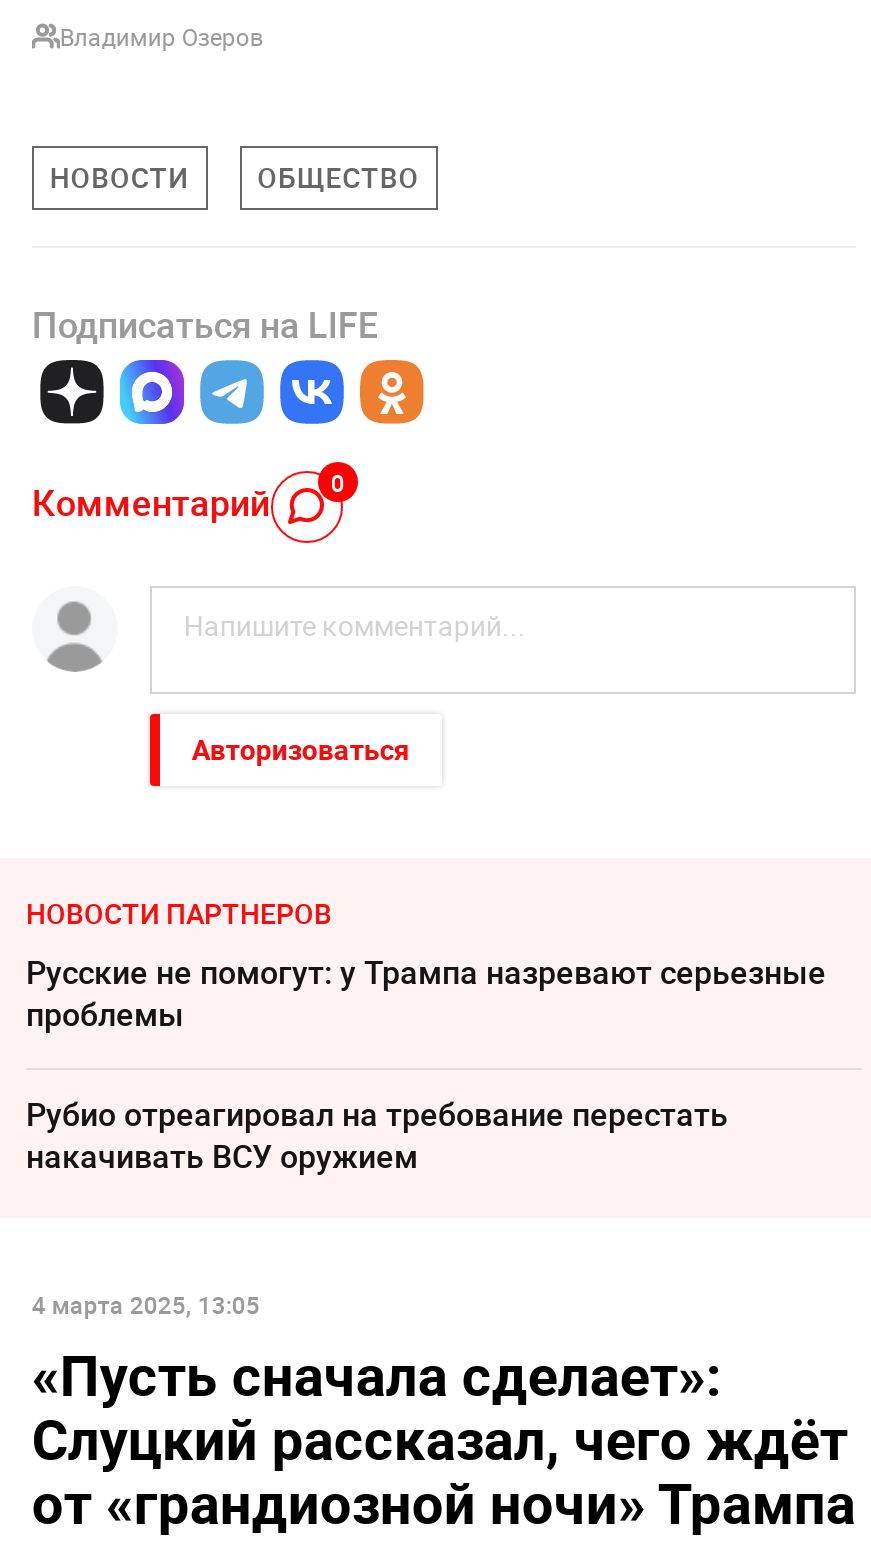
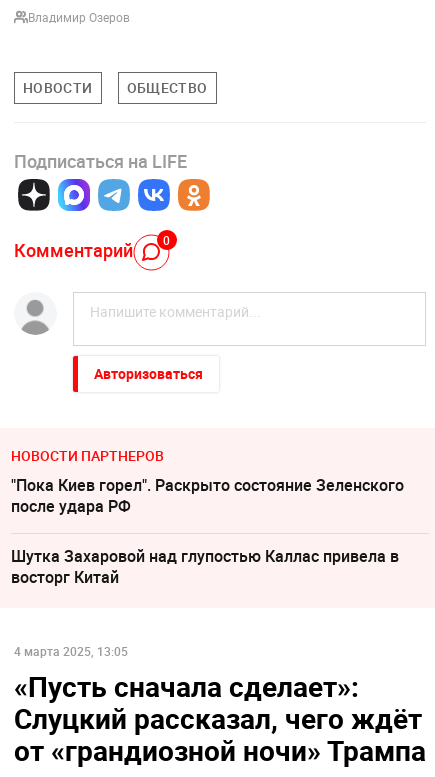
[26,950,826,1036] Русские не помогут: у Трампа назревают серьезные | проблемы -> [11,474,404,517] "Пока Киев горел". Раскрыто состояние Зеленского | после удара РФ
[26,1092,728,1178] Рубио отреагировал на требование перестать | накачивать ВСУ оружием -> [11,545,399,588] Шутка Захаровой над глупостью Каллас привела в | восторг Китай

